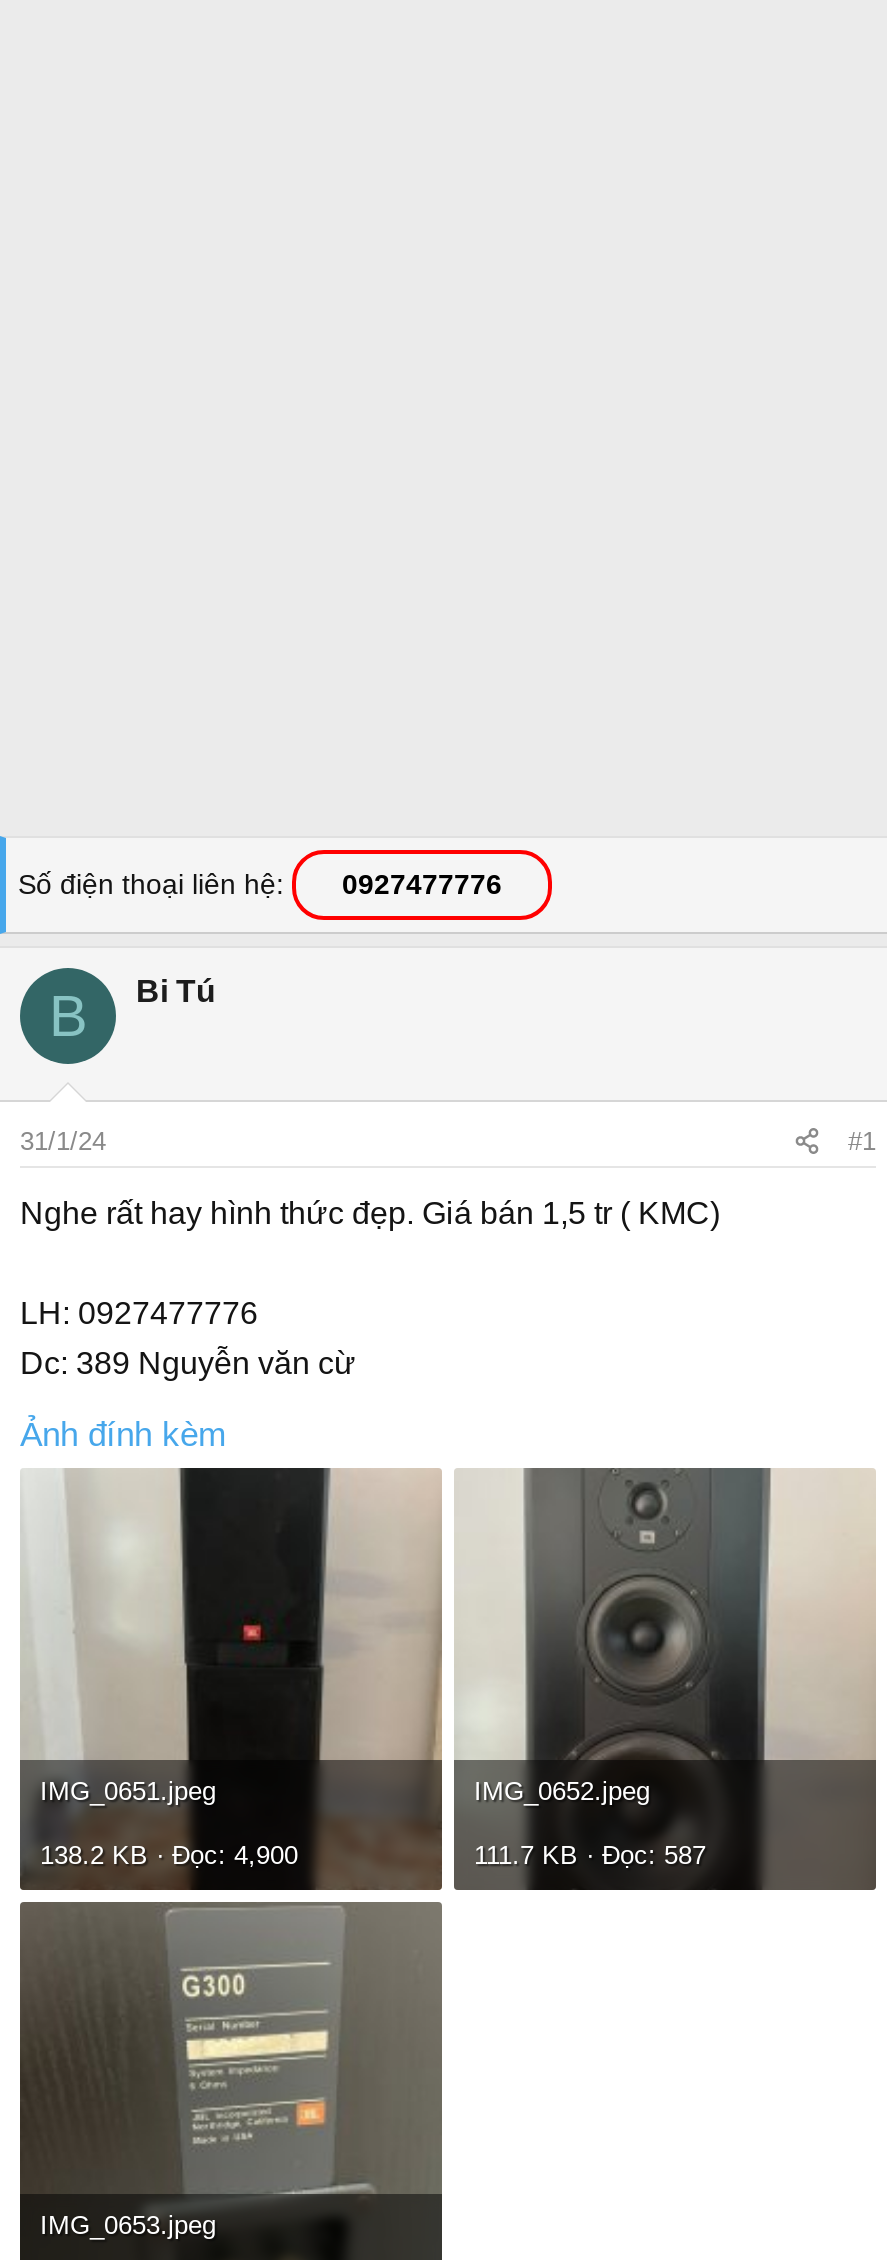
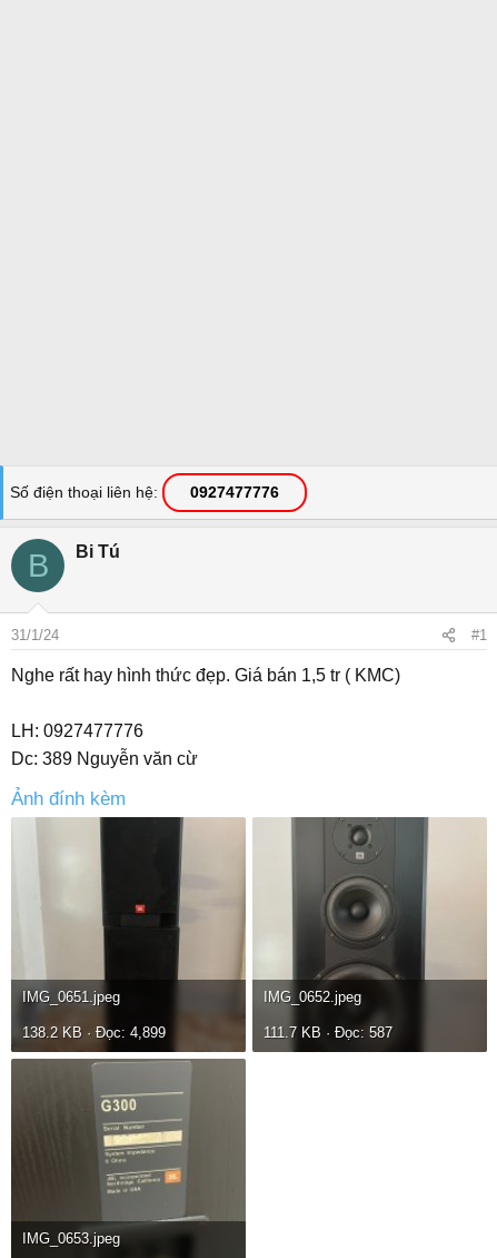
[40,1840,298,1870] 138.2 KB · Đọc: 4,900 -> [22,1024,166,1041] 138.2 KB · Đọc: 4,899

